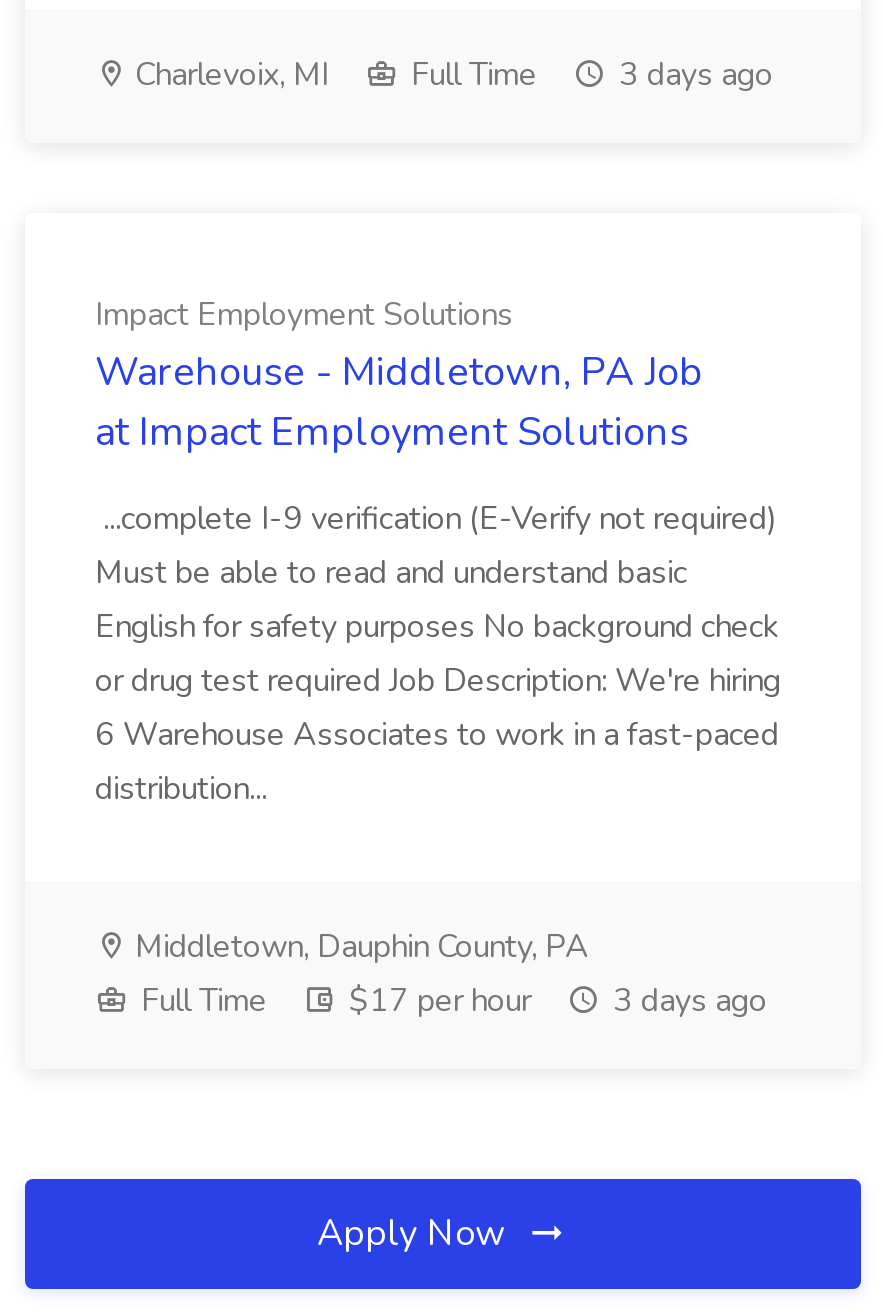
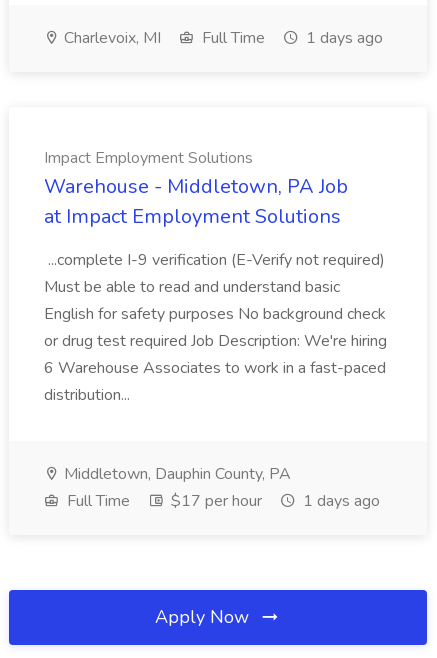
[127,53,773,97] Charlevoix, MI Full Time 3 days ago -> [60,27,383,49] Charlevoix, MI Full Time 1 days ago
[133,979,767,1023] Full Time $17 per hour 3 days ago -> [63,490,380,512] Full Time $17 per hour 1 days ago

